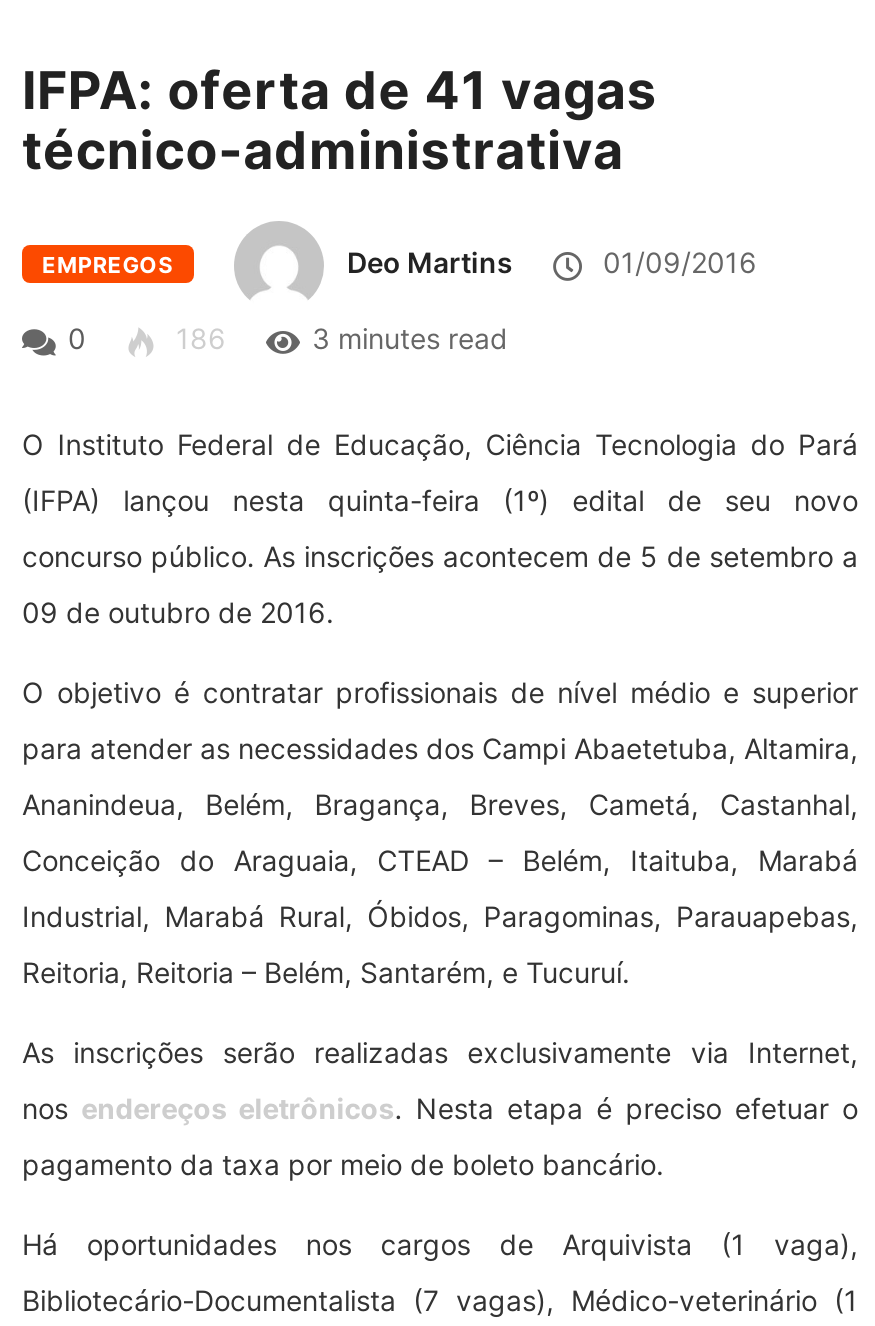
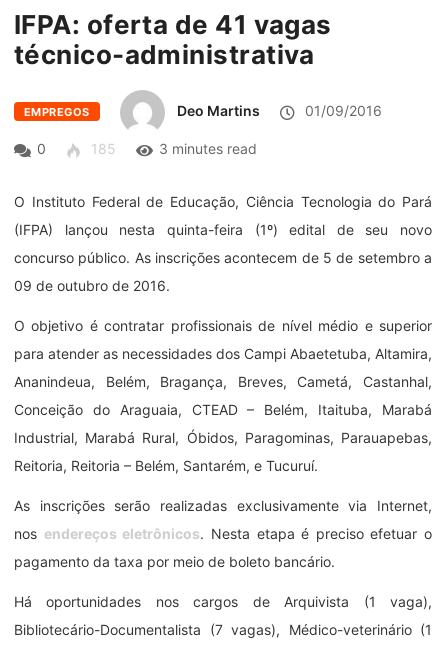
[168,321,226,355] 186 -> [87,140,116,157] 185

